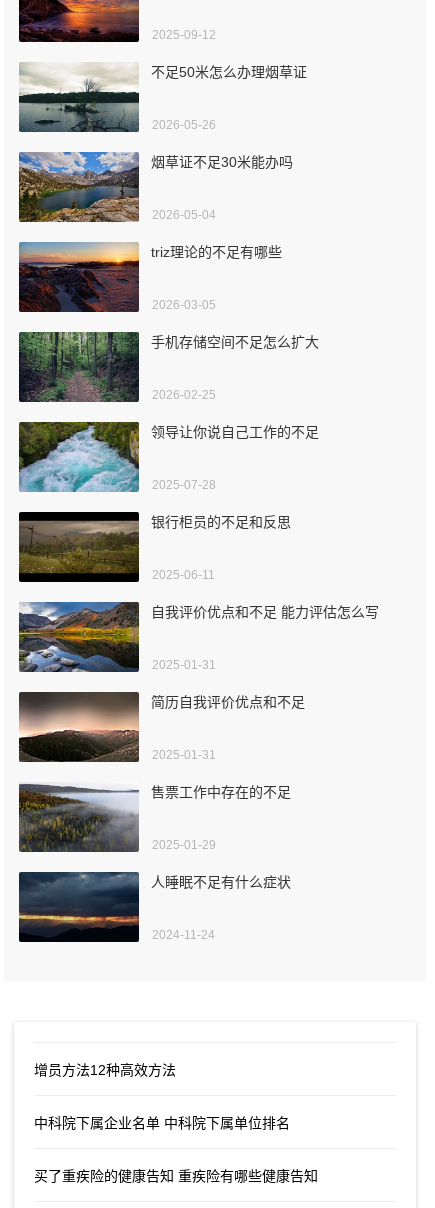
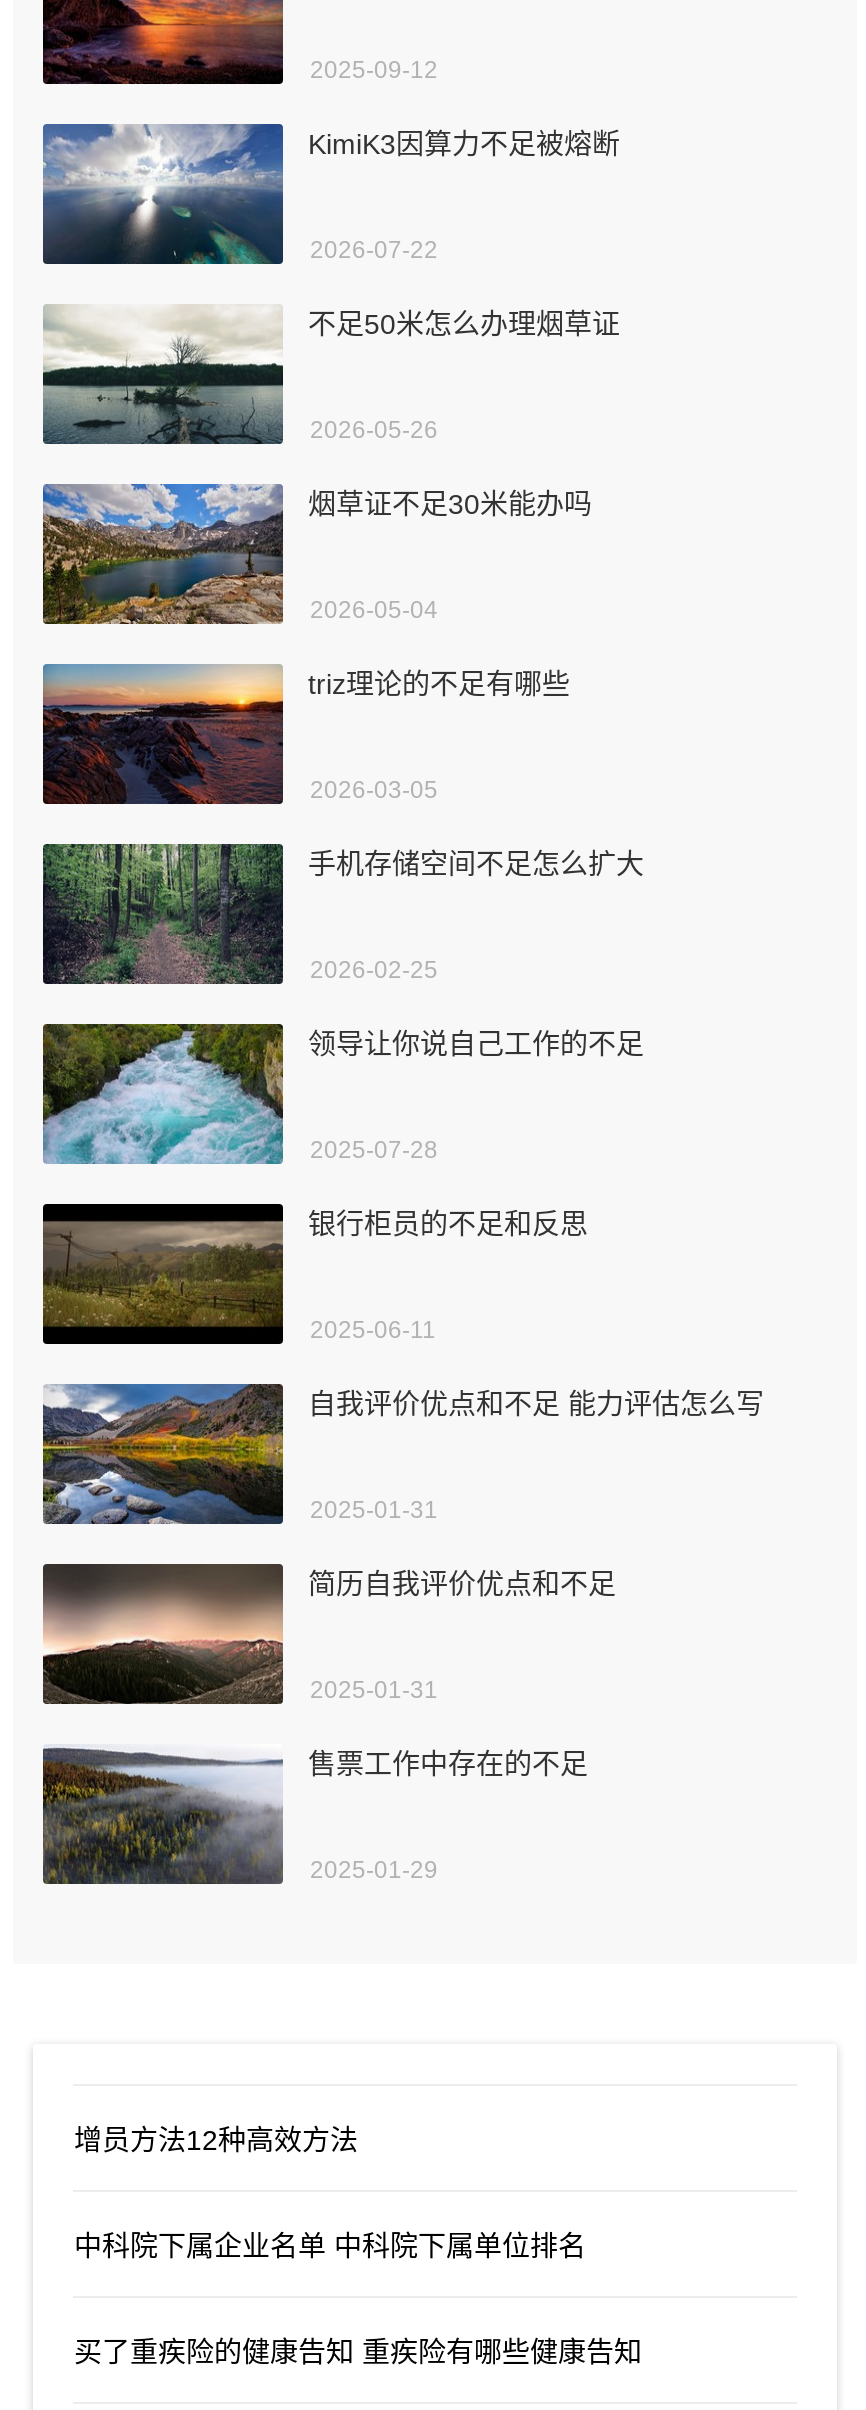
none -> [43,122,620,264] [image] | KimiK3因算力不足被熔断 | 2026-07-22
moved [17,61,379,852] -> [39,302,764,1883]: [image] | 不足50米怎么办理烟草证 | 2026-05-26 | ... | 售票工作中存在的不足 | 2025-01-29
[19,871,291,942] [image] | 人睡眠不足有什么症状 | 2024-11-24 -> none

